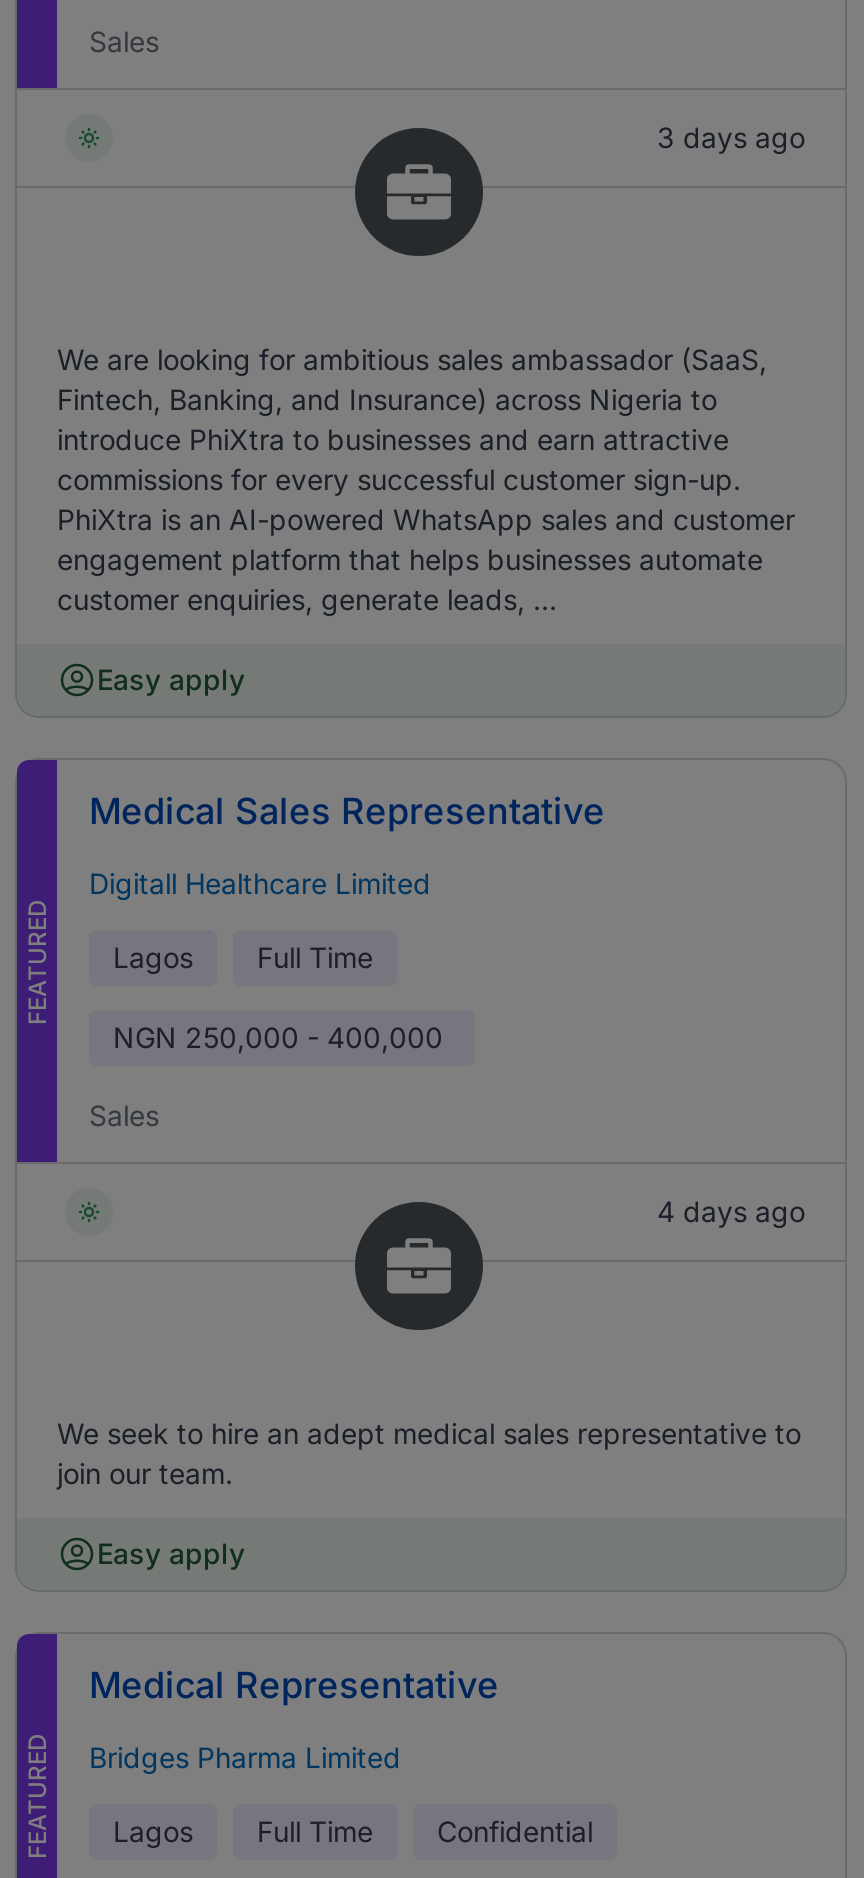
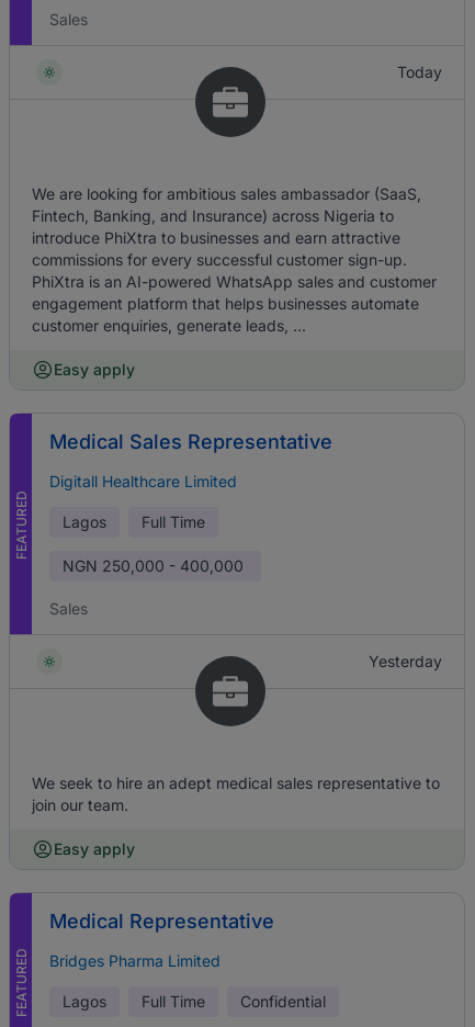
[657,120,805,154] 3 days ago -> [397,63,442,81] Today
[657,1194,805,1228] 4 days ago -> [369,652,442,670] Yesterday

